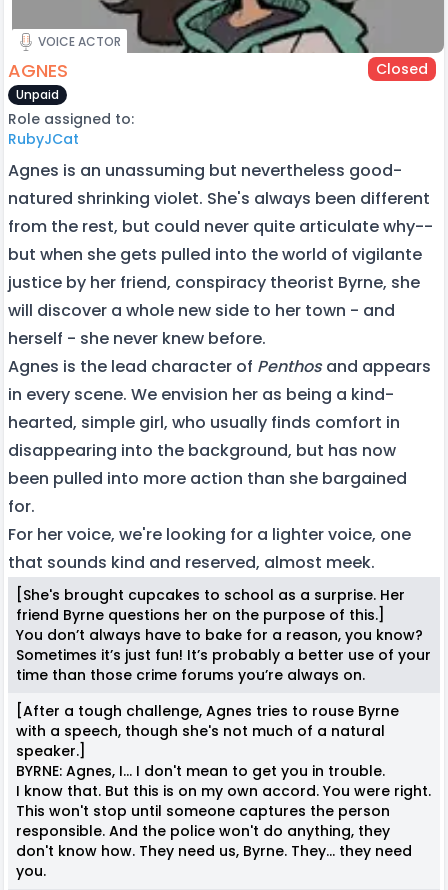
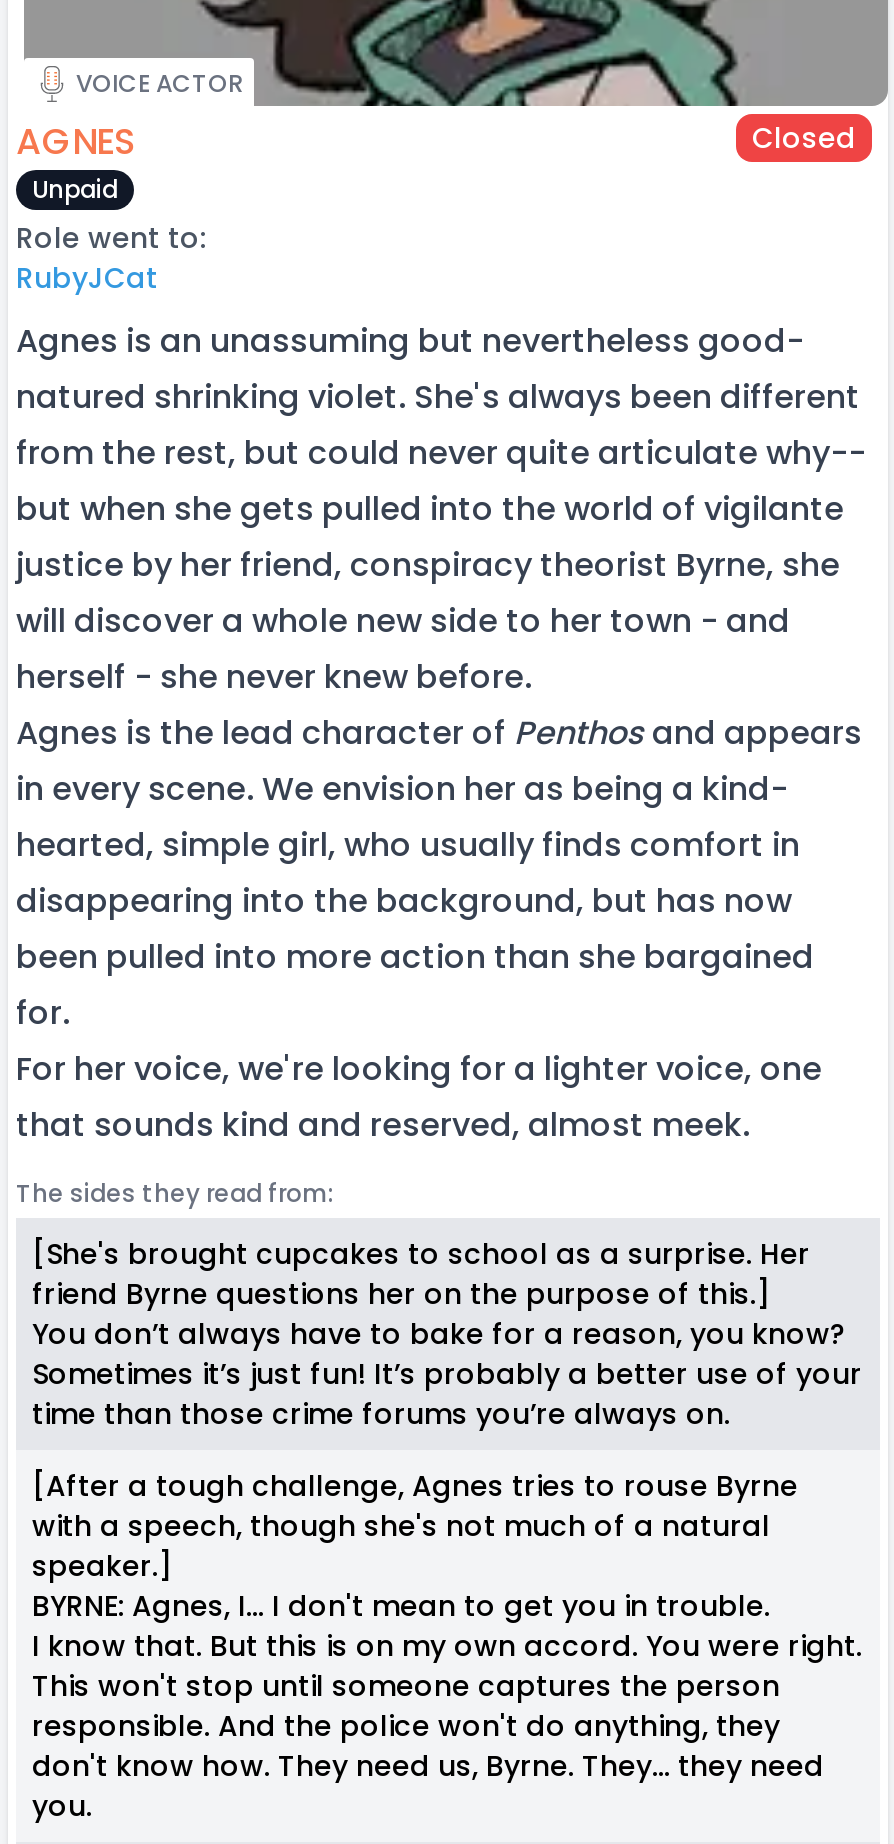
[8,109,134,129] Role assigned to: -> [16,218,206,258] Role went to:
none -> [16,1176,334,1210] The sides they read from:

